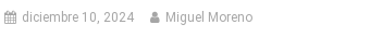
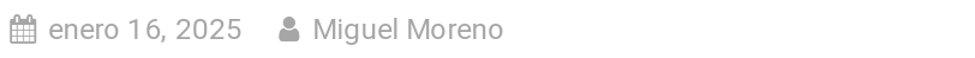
[22,10,134,25] diciembre 10, 2024 -> [48,13,243,46] enero 16, 2025

